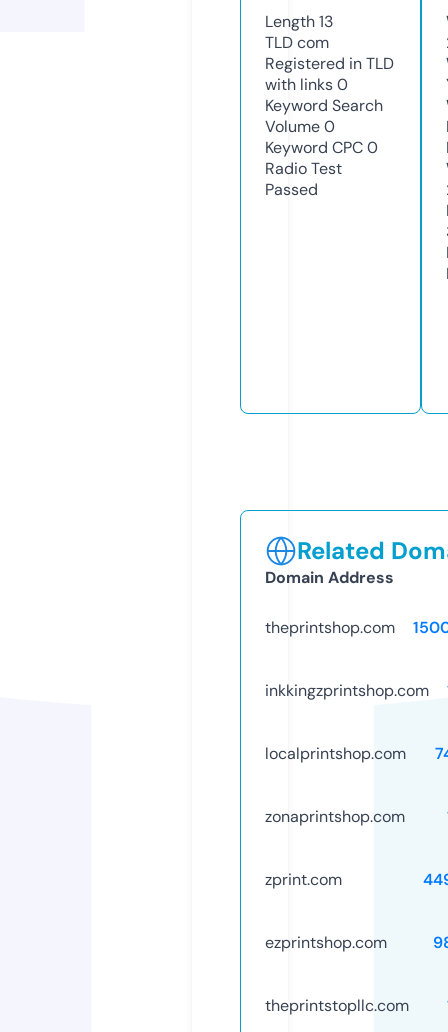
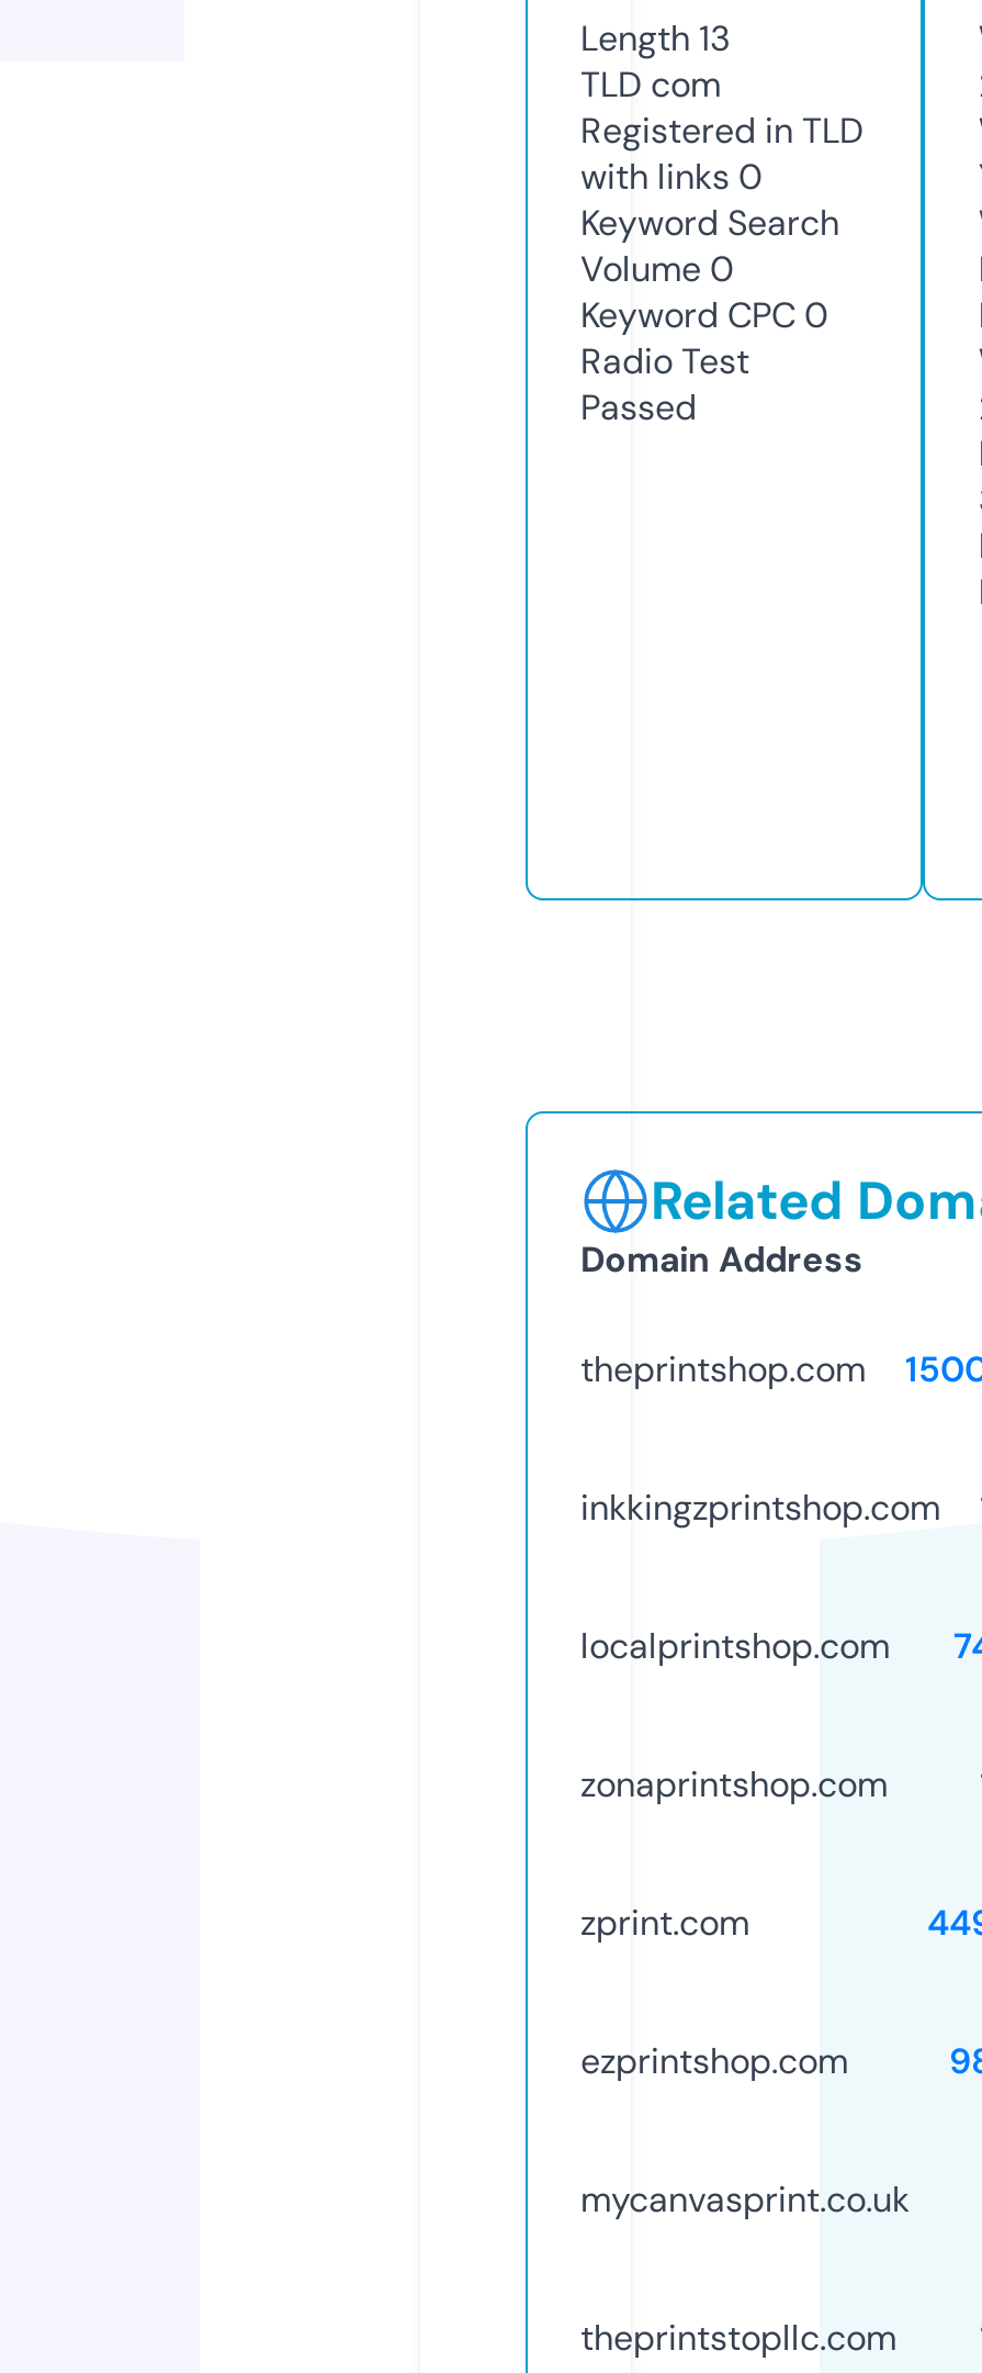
none -> [580,2176,910,2222] mycanvasprint.co.uk

